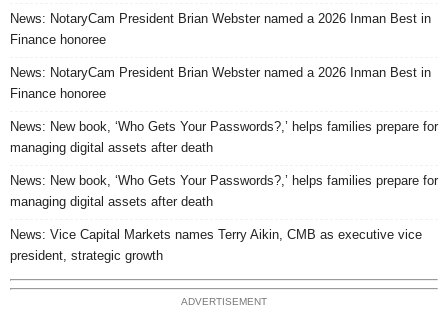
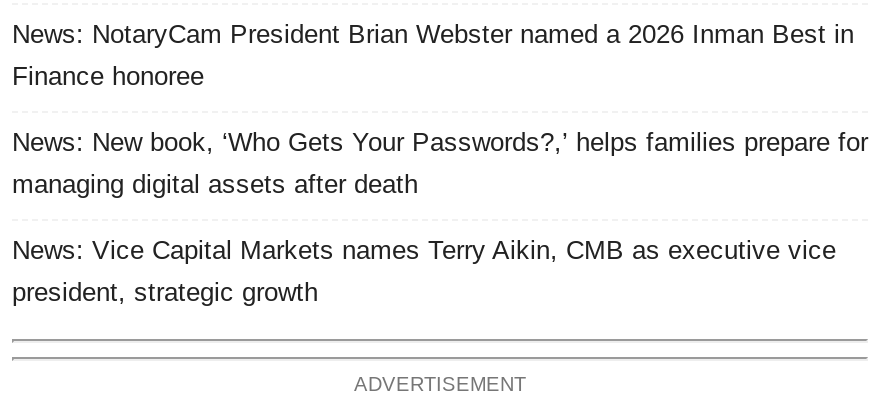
[10,65,438,155] News: NotaryCam President Brian Webster named a 2026 Inman Best in | Finance honoree | News: New book, ‘Who Gets Your Passwords?,’ helps families prepare for | managing digital assets after death -> none

